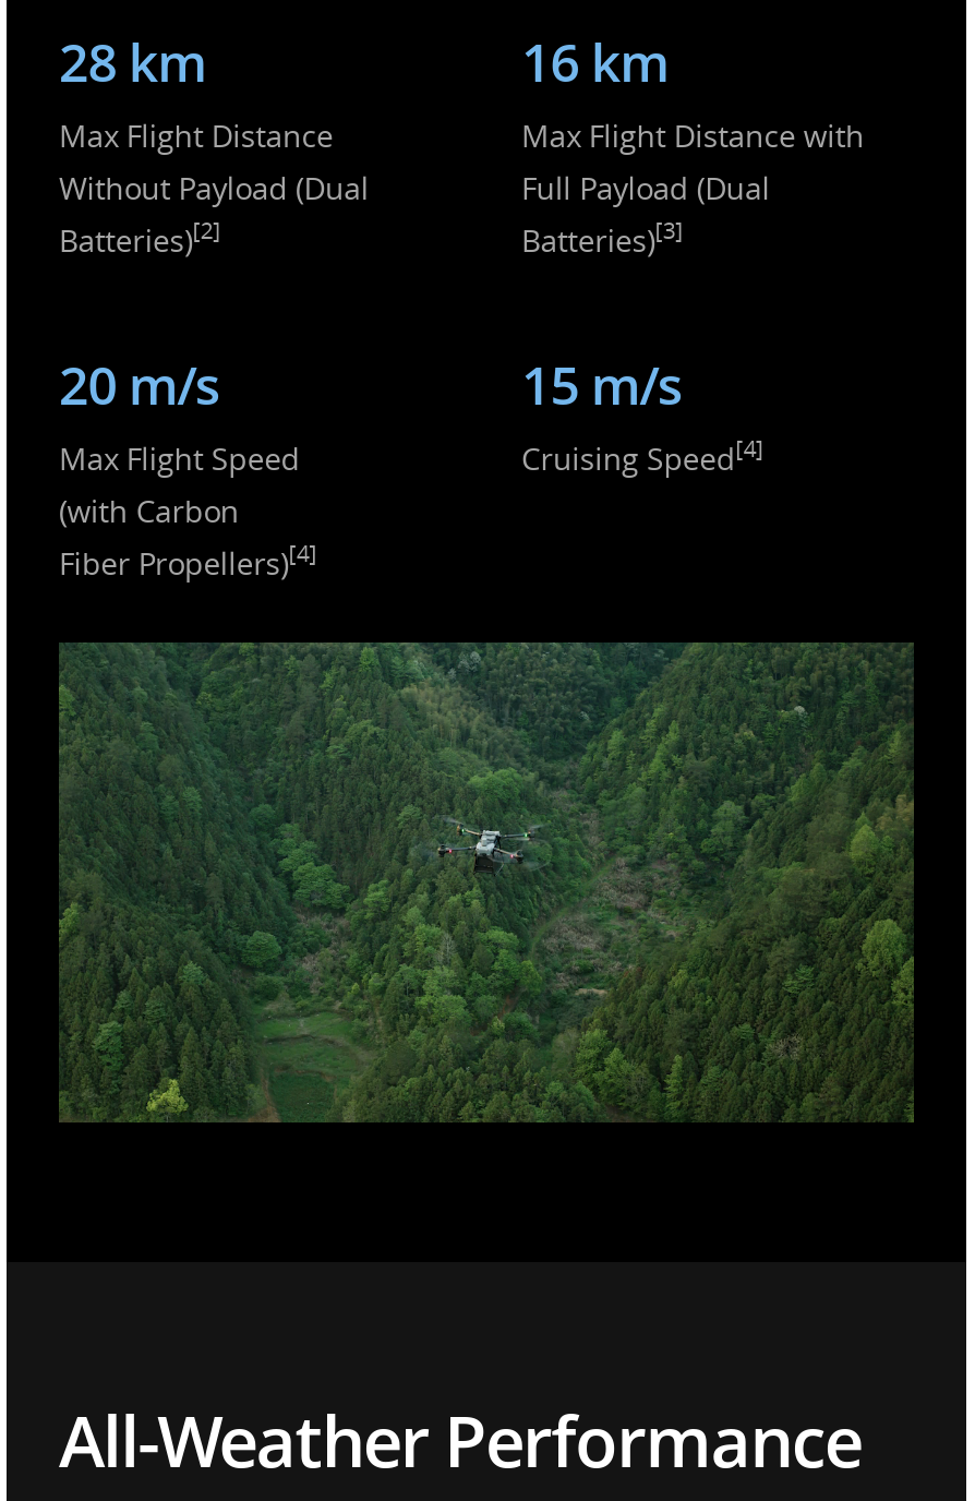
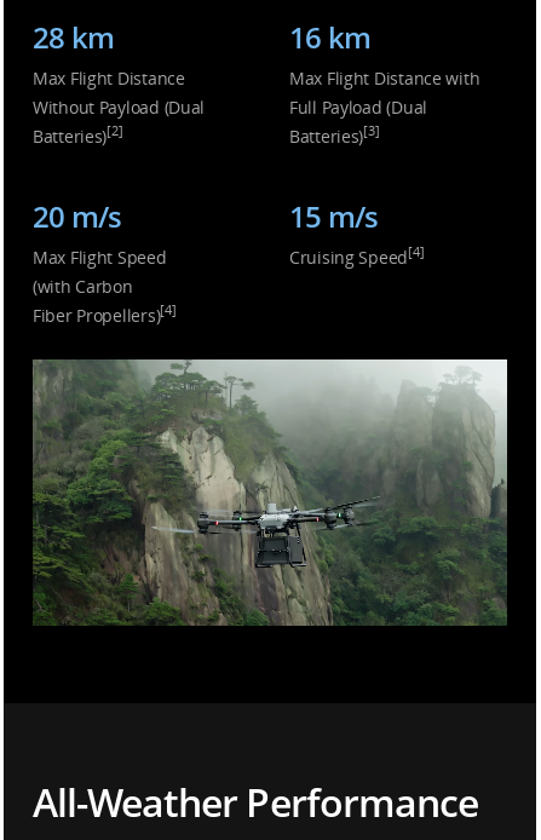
[61,643,914,1122] [image] -> [33,358,508,626] [image]

